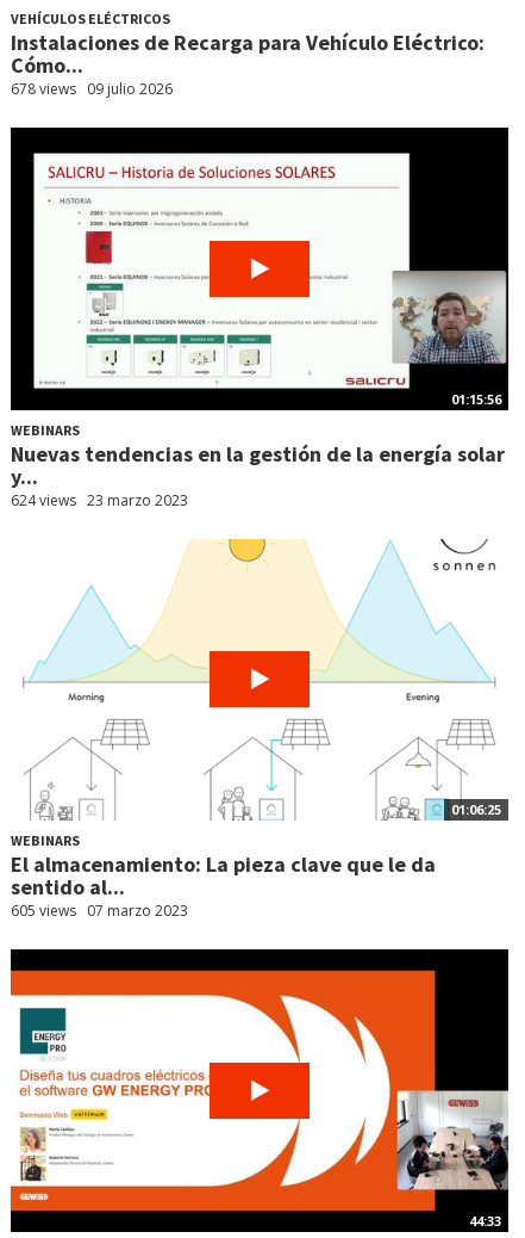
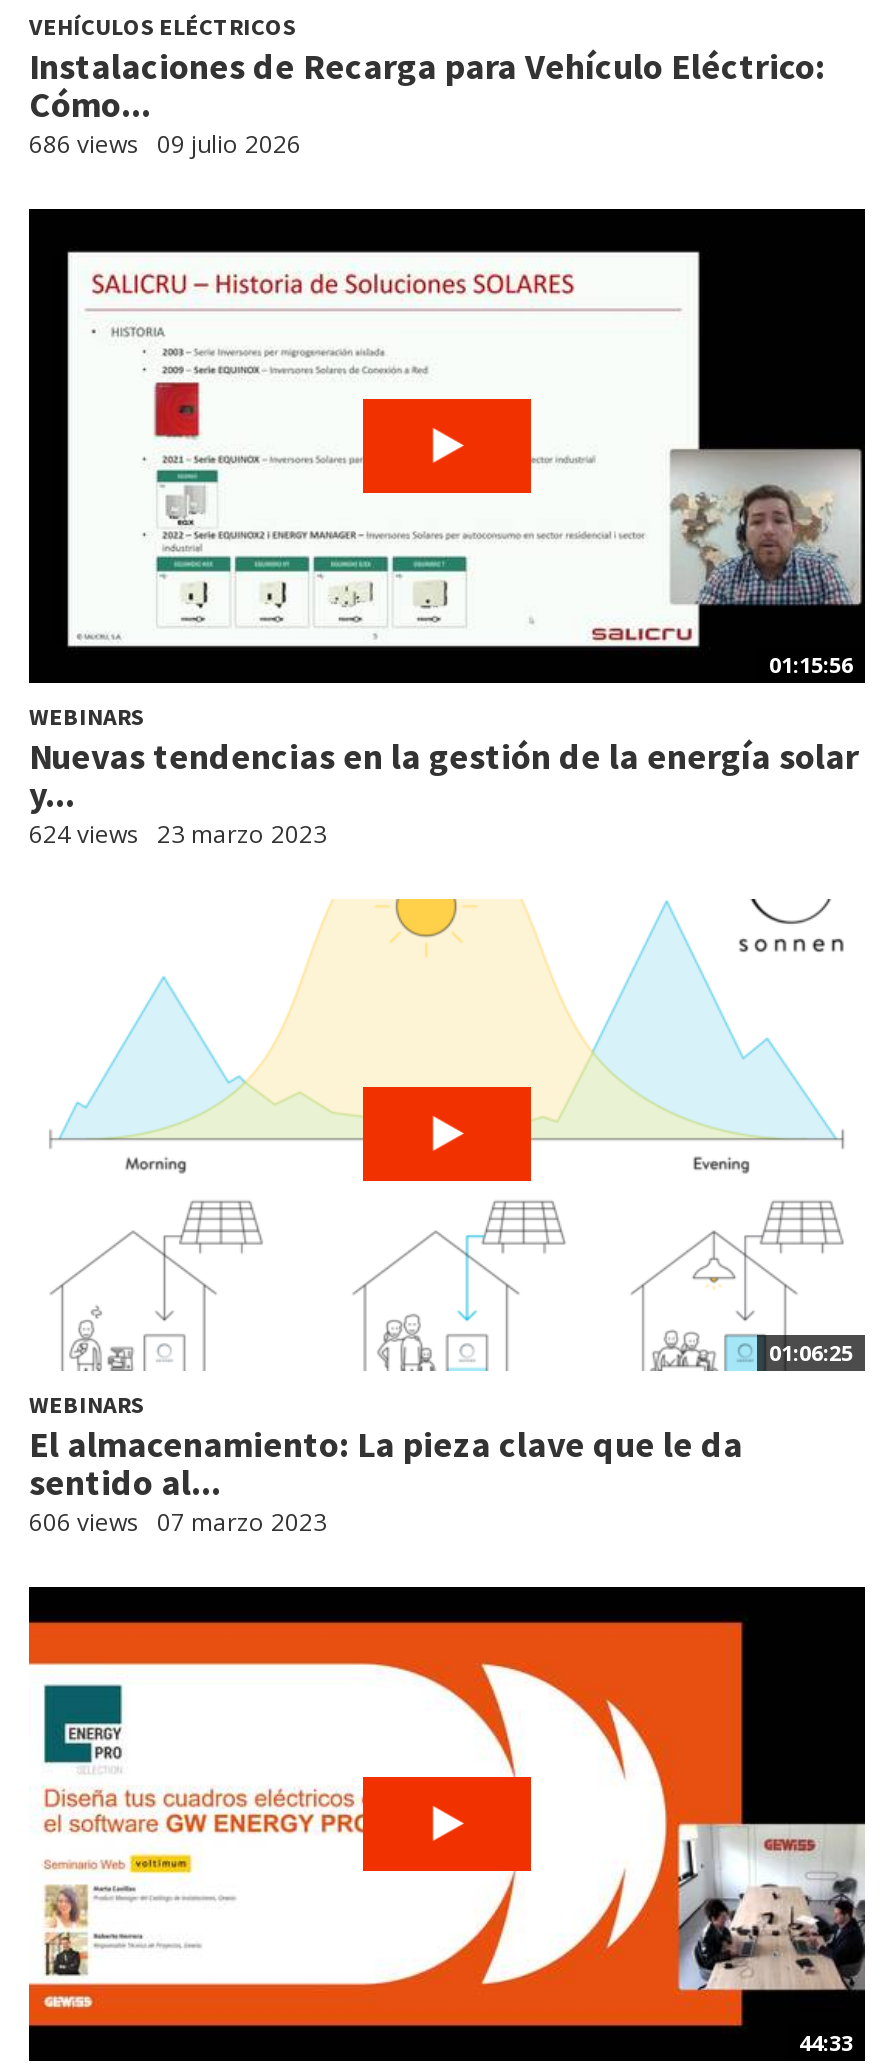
[11,78,173,99] 678 views 09 julio 2026 -> [29,126,301,160] 686 views 09 julio 2026
[11,901,188,921] 605 views 07 marzo 2023 -> [29,1506,327,1540] 606 views 07 marzo 2023

